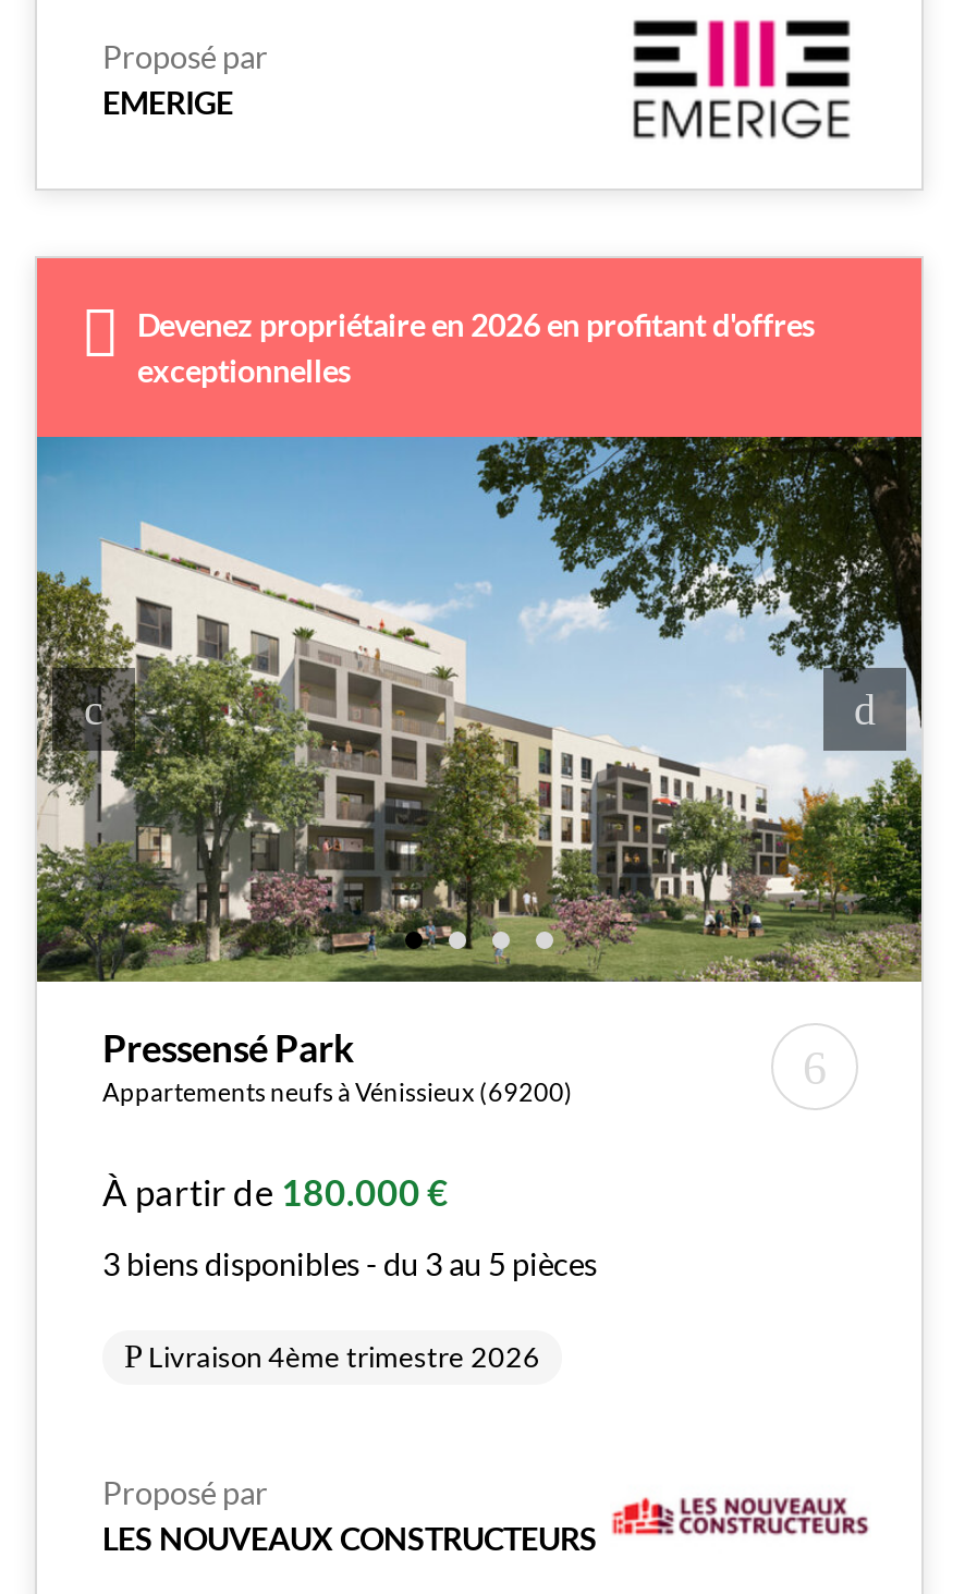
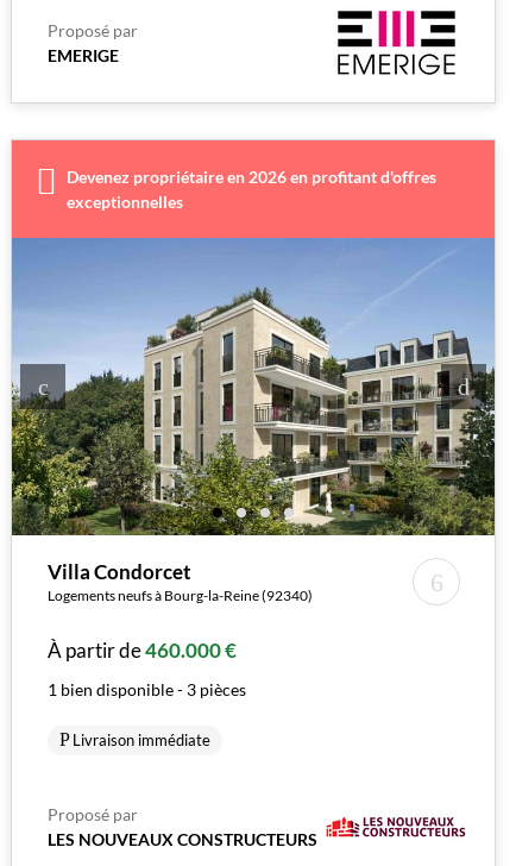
[35,435,924,1106] [image] | Pressensé Park | Appartements neufs à Vénissieux (69200) -> [11,237,496,603] [image] | Villa Condorcet | Logements neufs à Bourg-la-Reine (92340)
[102,1171,449,1215] À partir de 180.000 € -> [48,639,237,663] À partir de 460.000 €
[102,1245,597,1282] 3 biens disponibles - du 3 au 5 pièces -> [48,679,246,699] 1 bien disponible - 3 pièces
[148,1339,540,1374] Livraison 4ème trimestre 2026 -> [73,730,210,749] Livraison immédiate

